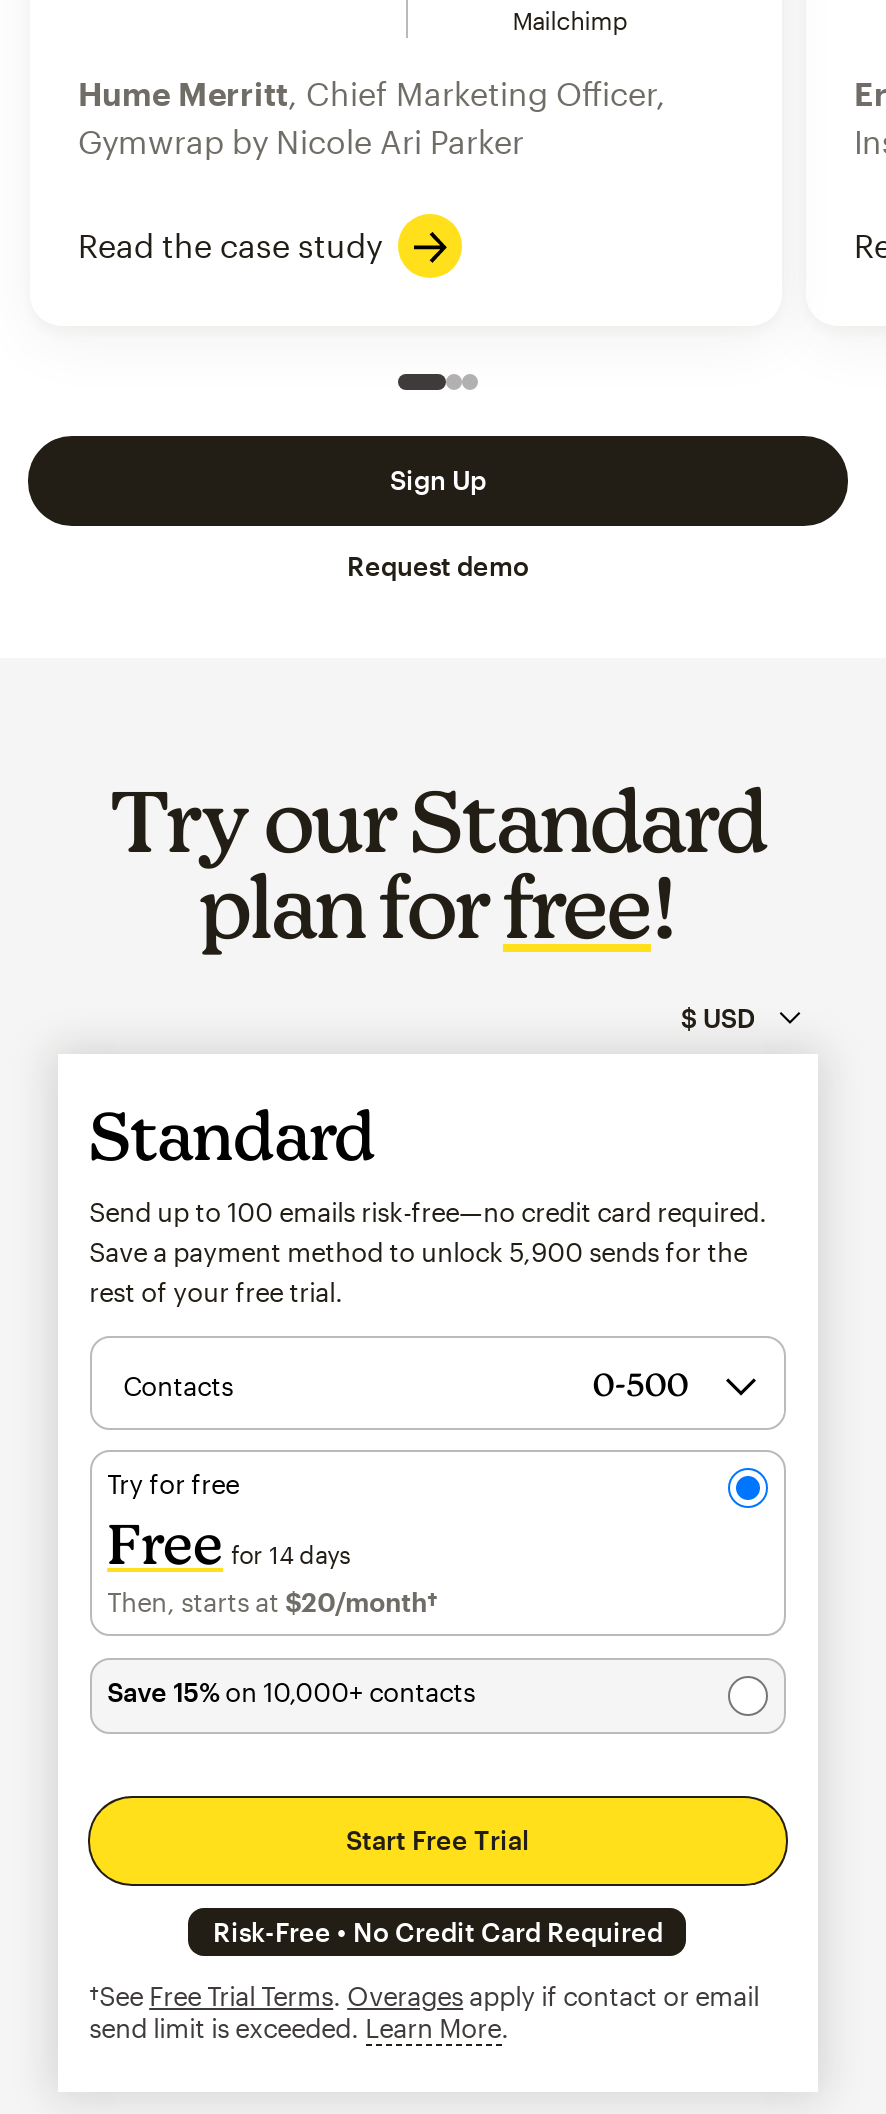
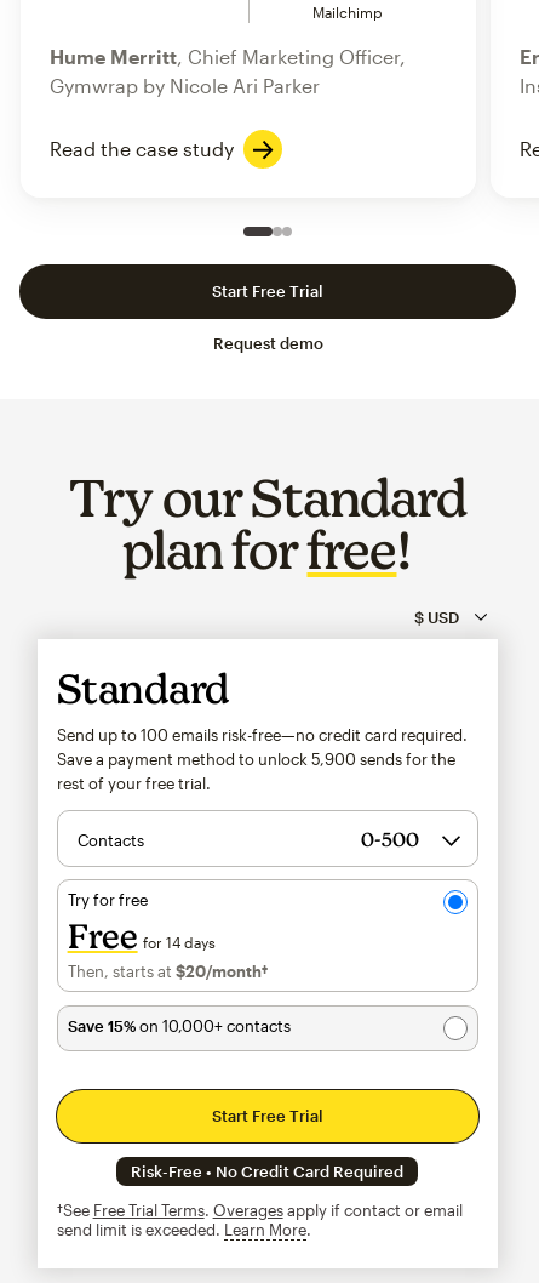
[390,464,486,496] Sign Up -> [212,281,323,301] Start Free Trial

